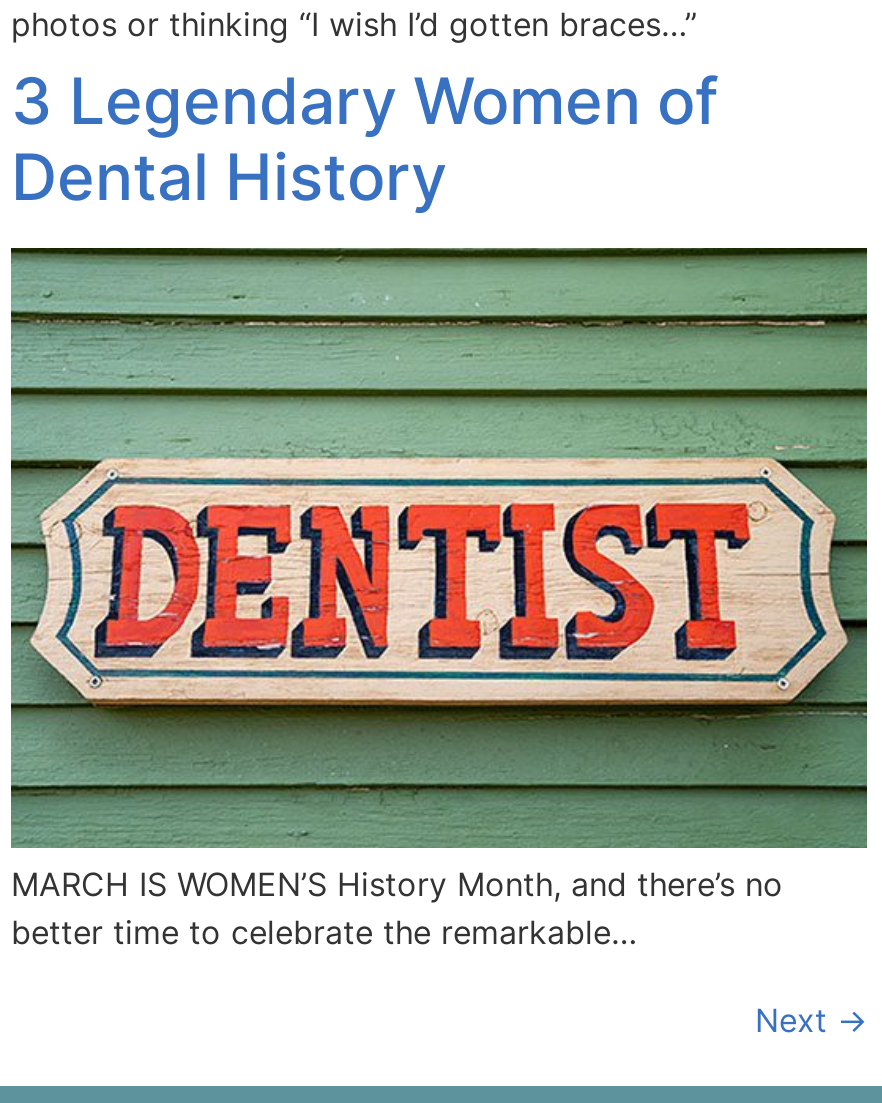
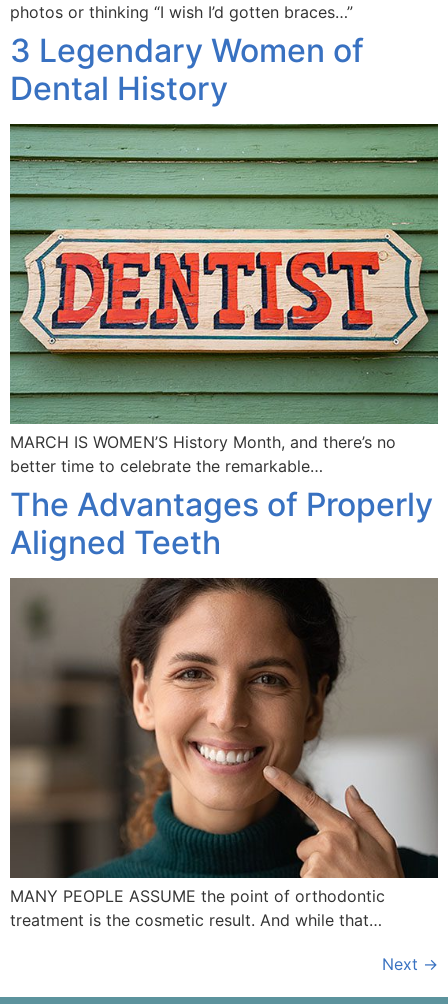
none -> [9,577,439,930] [image] | MANY PEOPLE ASSUME the point of orthodontic | treatment is the cosmetic result. And while that…
none -> [10,485,433,562] The Advantages of Properly | Aligned Teeth

